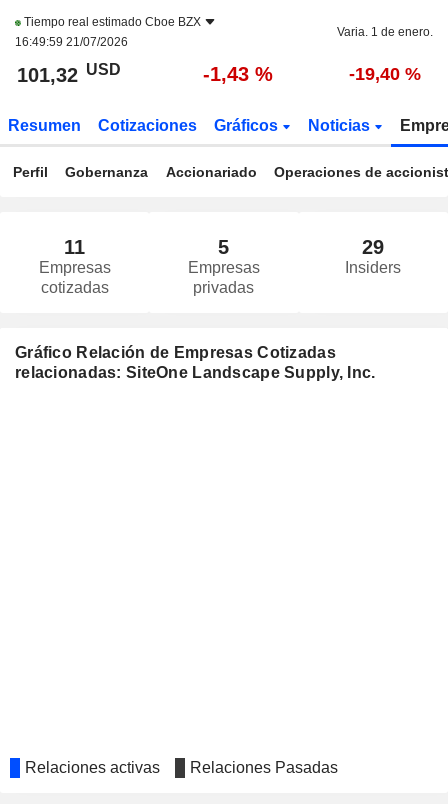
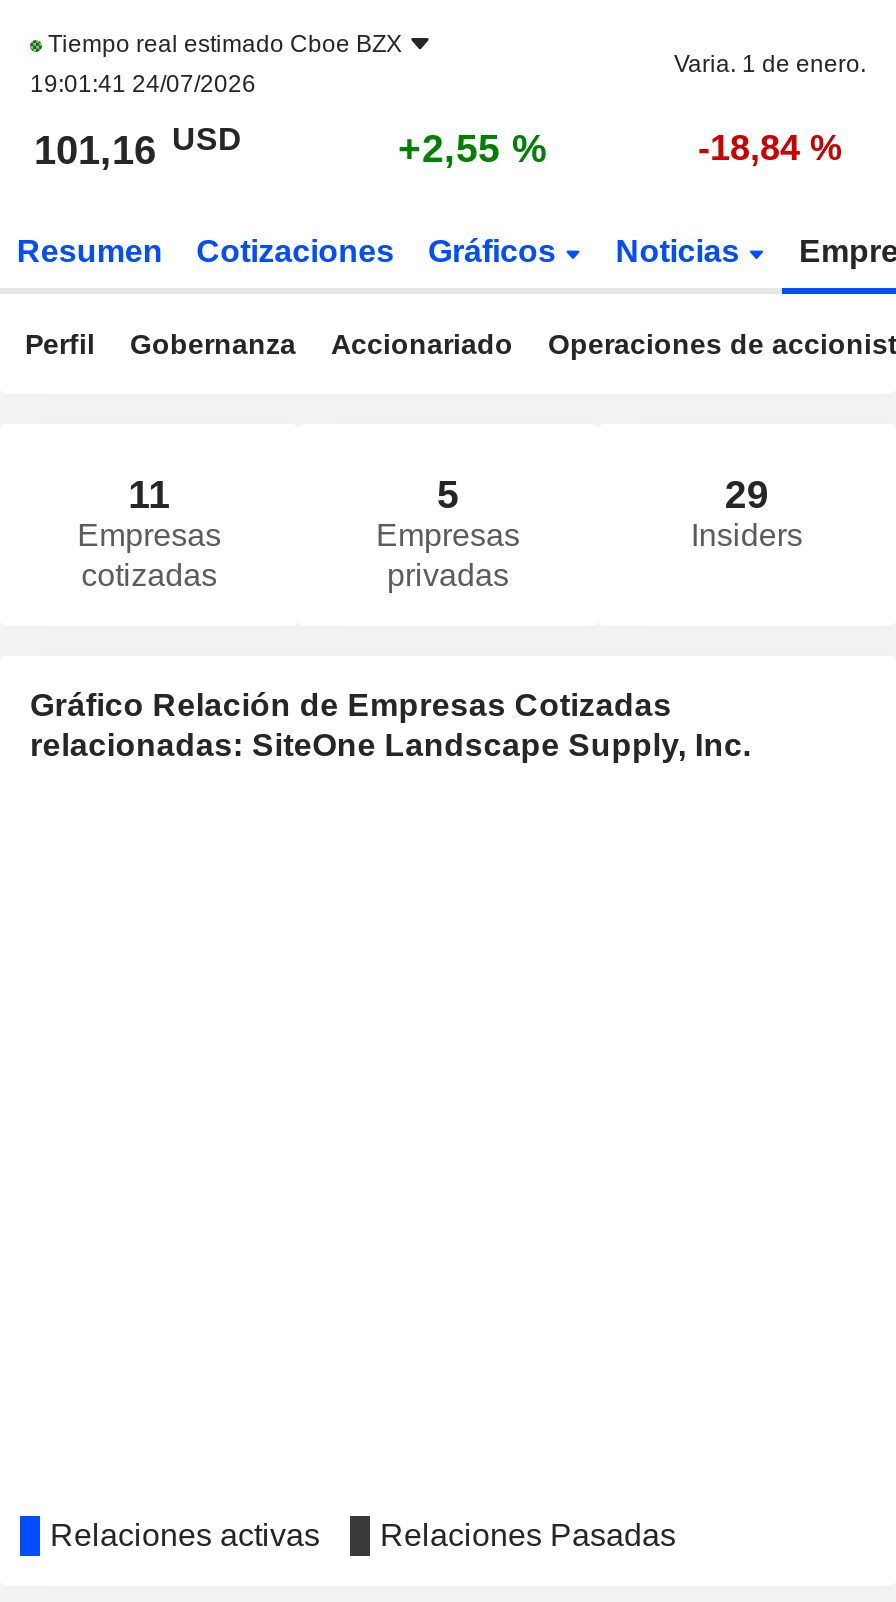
[15,35,128,49] 16:49:59 21/07/2026 -> [30,70,256,98] 19:01:41 24/07/2026
[17,60,121,86] 101,32 USD -> [34,121,242,172] 101,16 USD
[203,63,273,85] -1,43 % -> [398,126,548,170] +2,55 %
[349,64,421,84] -19,40 % -> [698,128,842,168] -18,84 %

